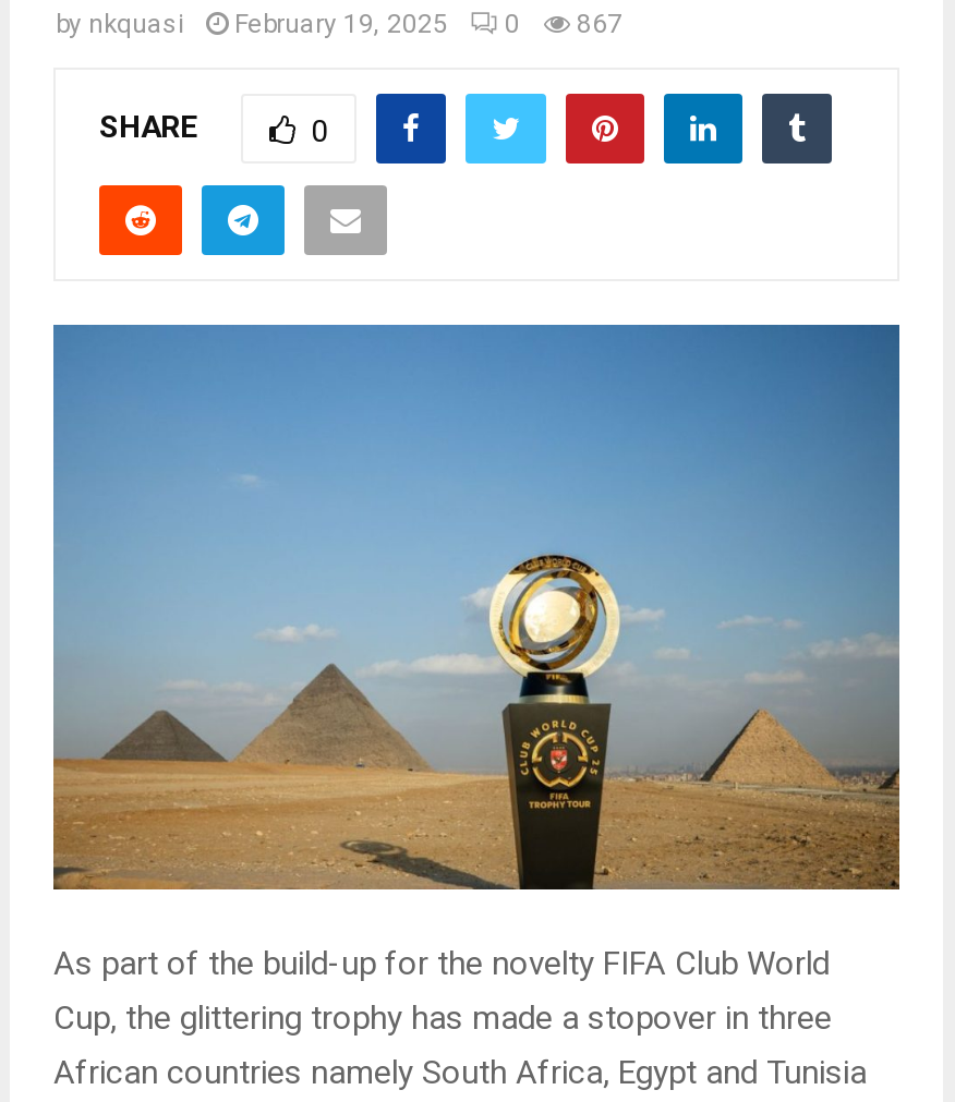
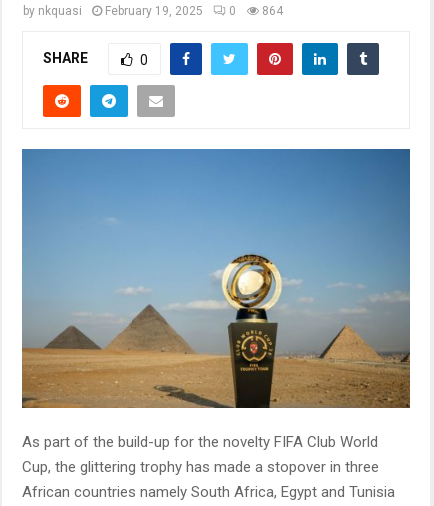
[56,9,622,39] by nkquasi February 19, 2025 0 867 -> [23,4,283,18] by nkquasi February 19, 2025 0 864

